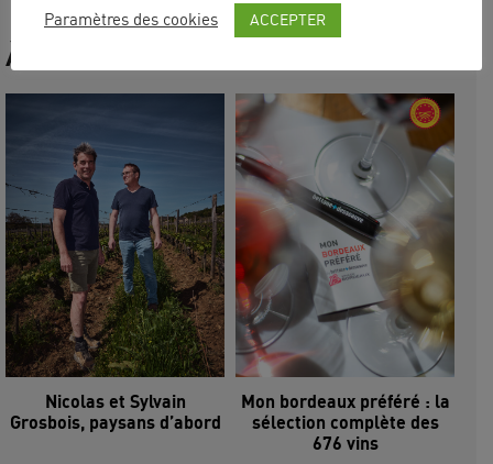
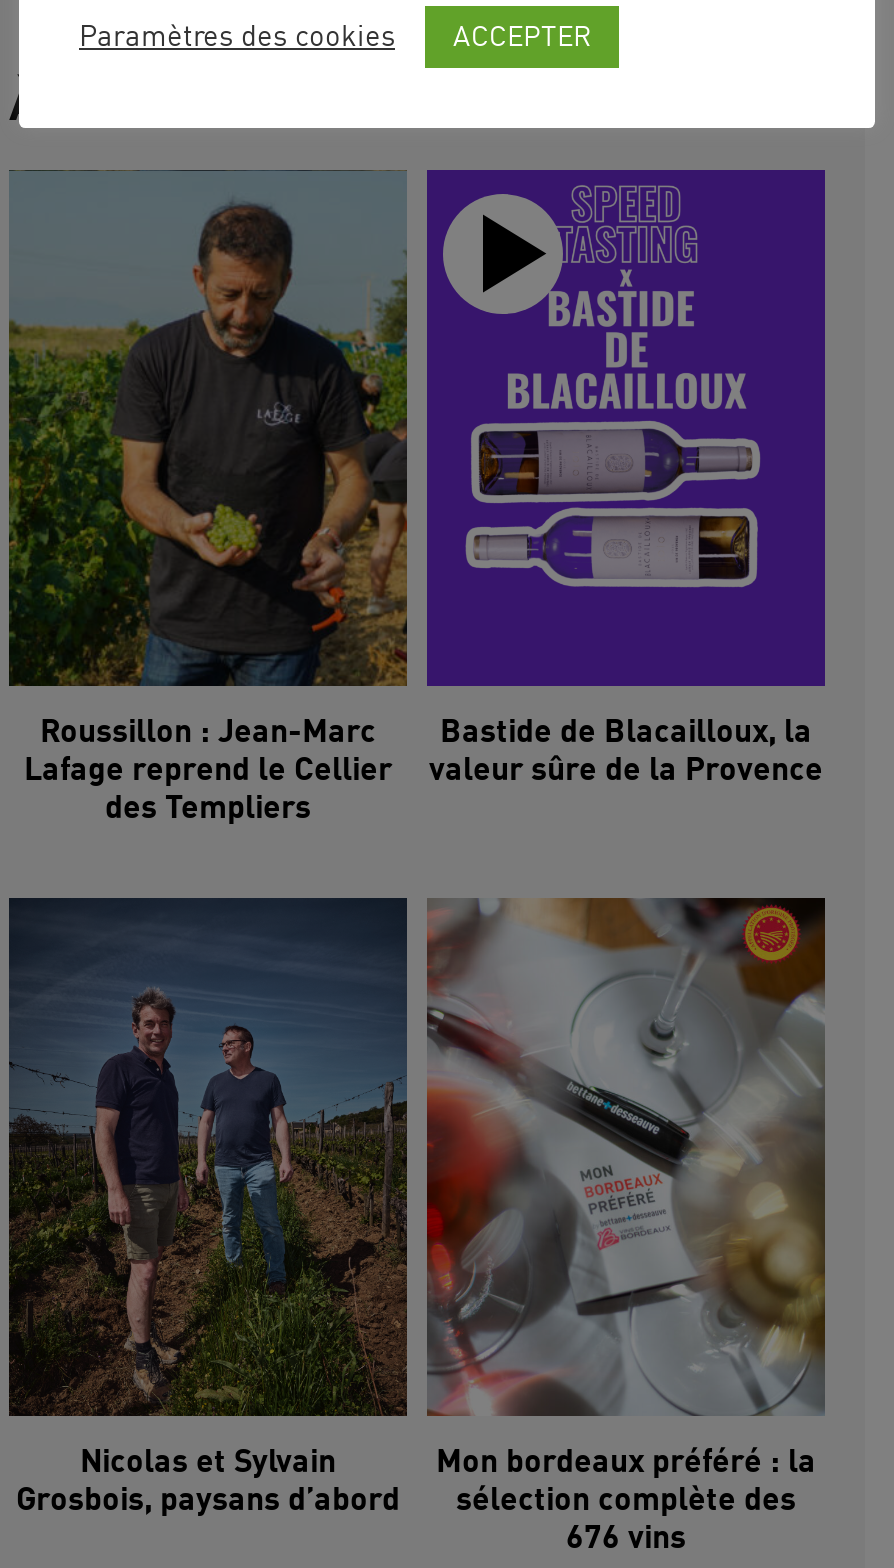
none -> [9,172,407,826] [image] | Roussillon : Jean-Marc | Lafage reprend le Cellier | des Templiers
none -> [427,170,827,788] [image] | Bastide de Blacailloux, la | valeur sûre de la Provence

